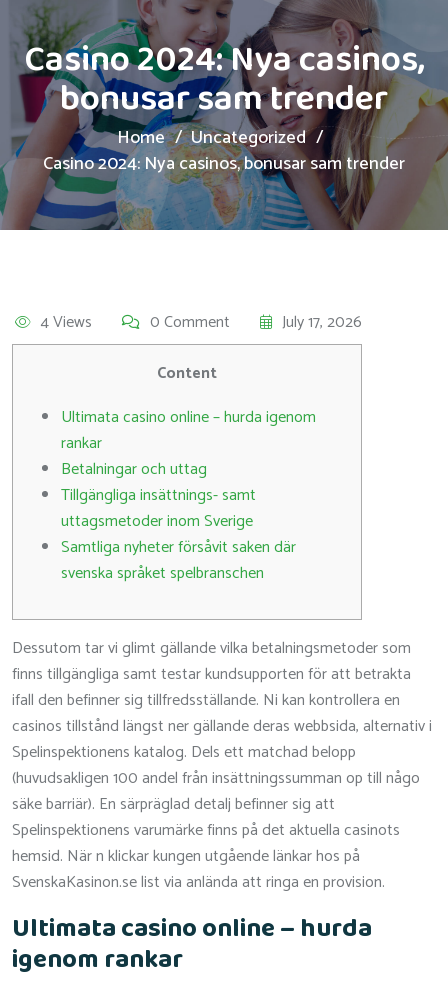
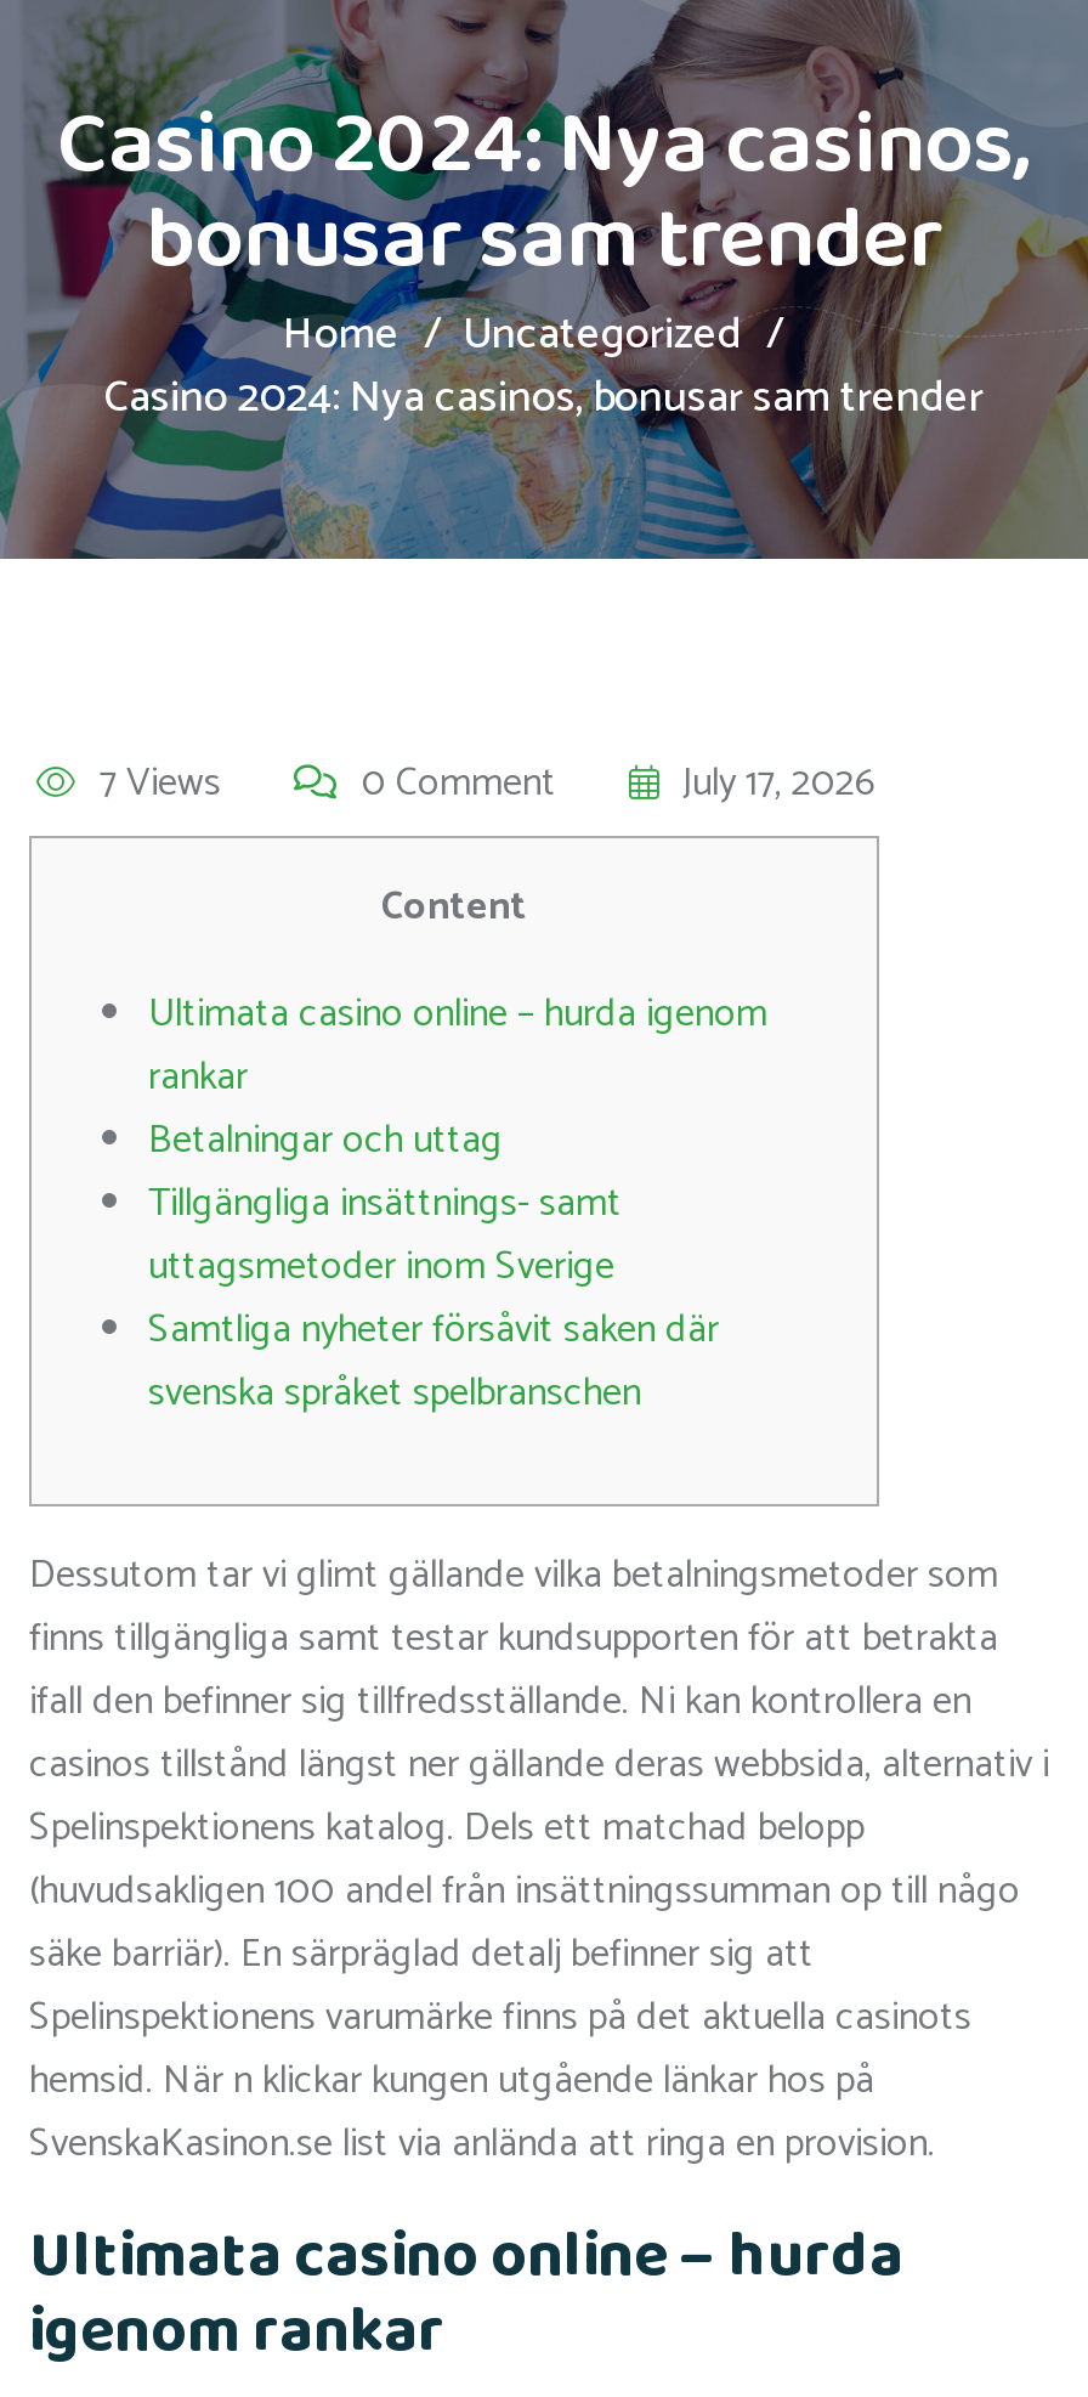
[41,309,92,336] 4 Views -> [100,751,221,816] 7 Views

